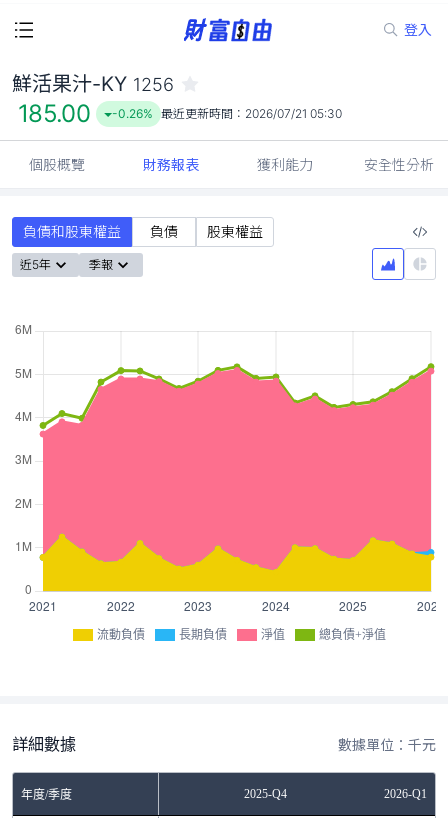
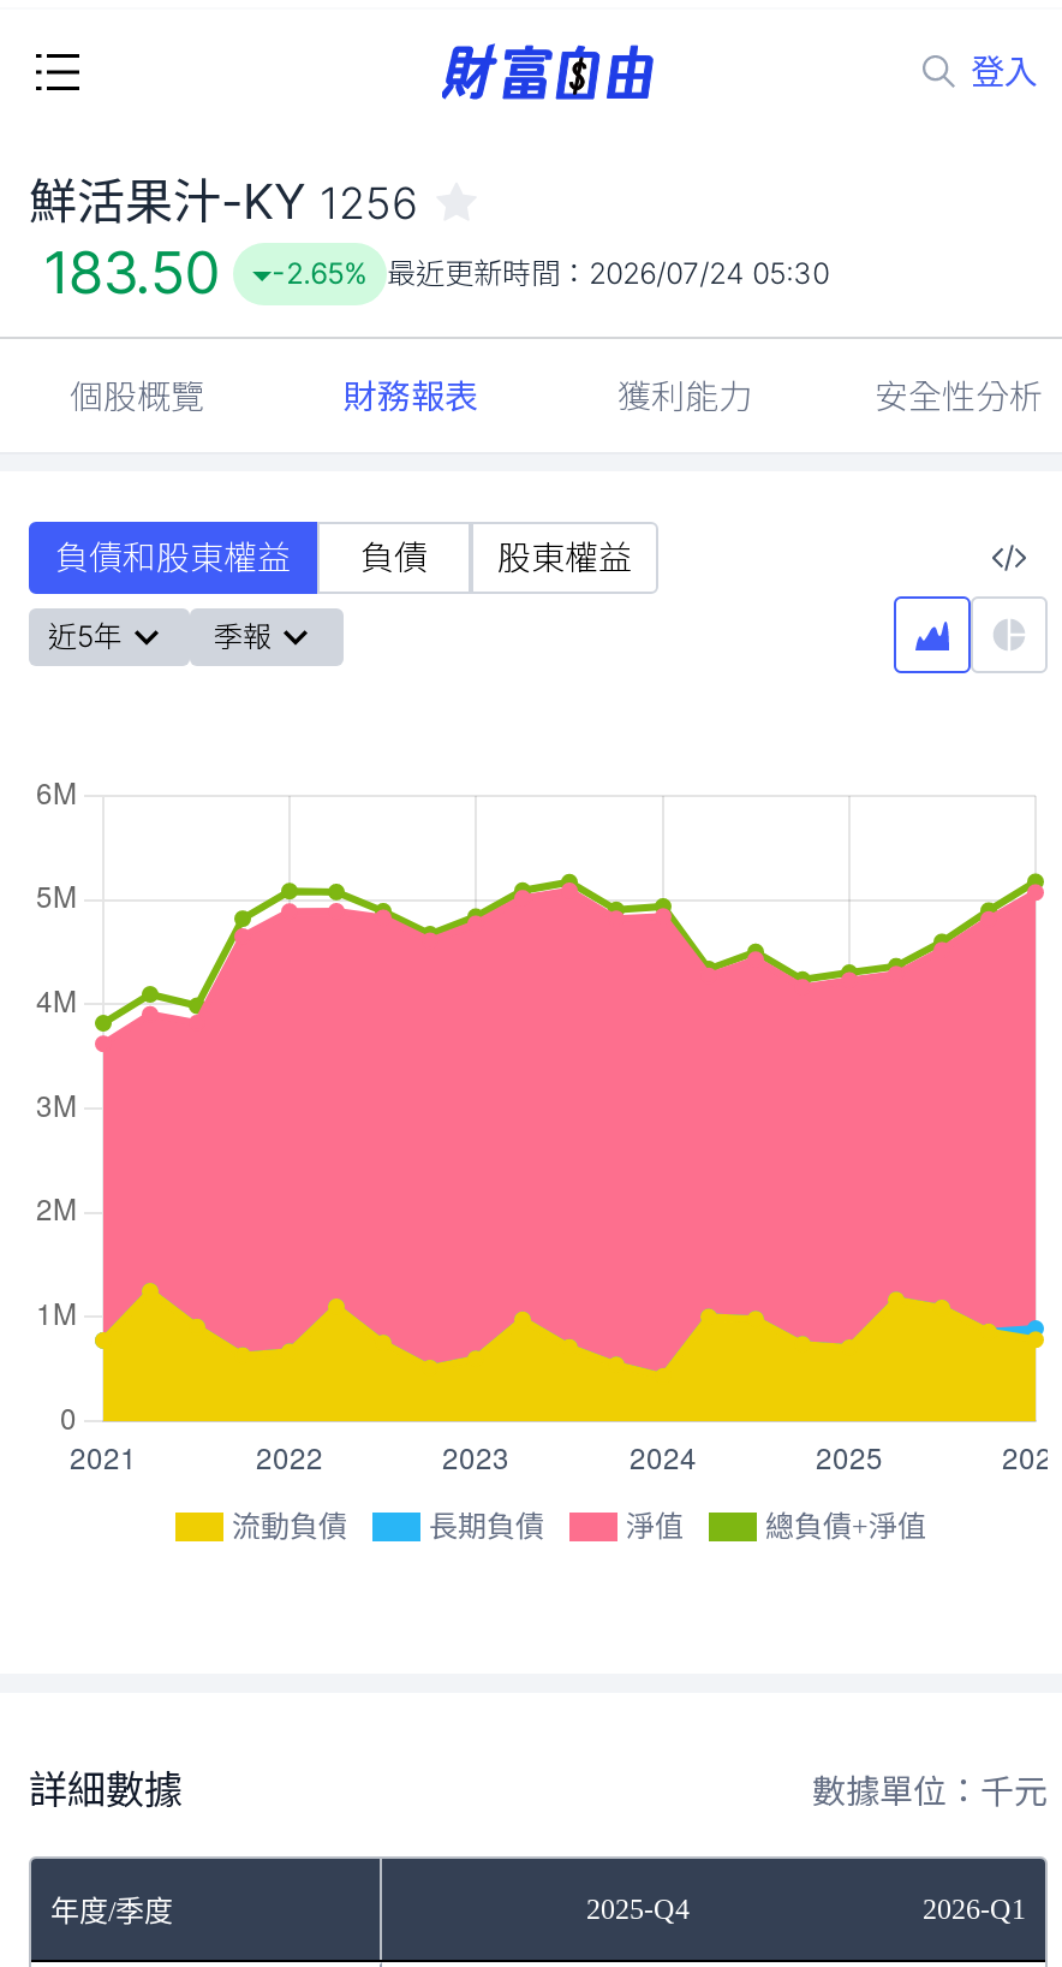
[18,99,90,128] 185.00 -> [43,238,219,308] 183.50
[112,106,342,121] -0.26% 最近更新時間：2026/07/21 05:30 -> [272,255,829,291] -2.65% 最近更新時間：2026/07/24 05:30

